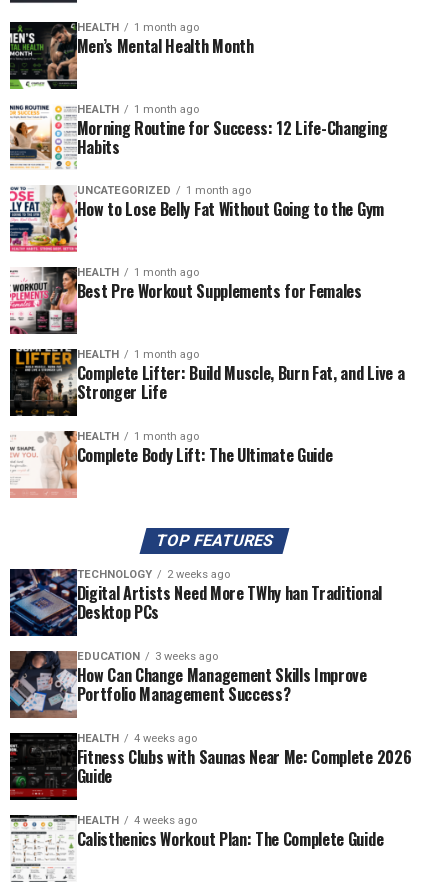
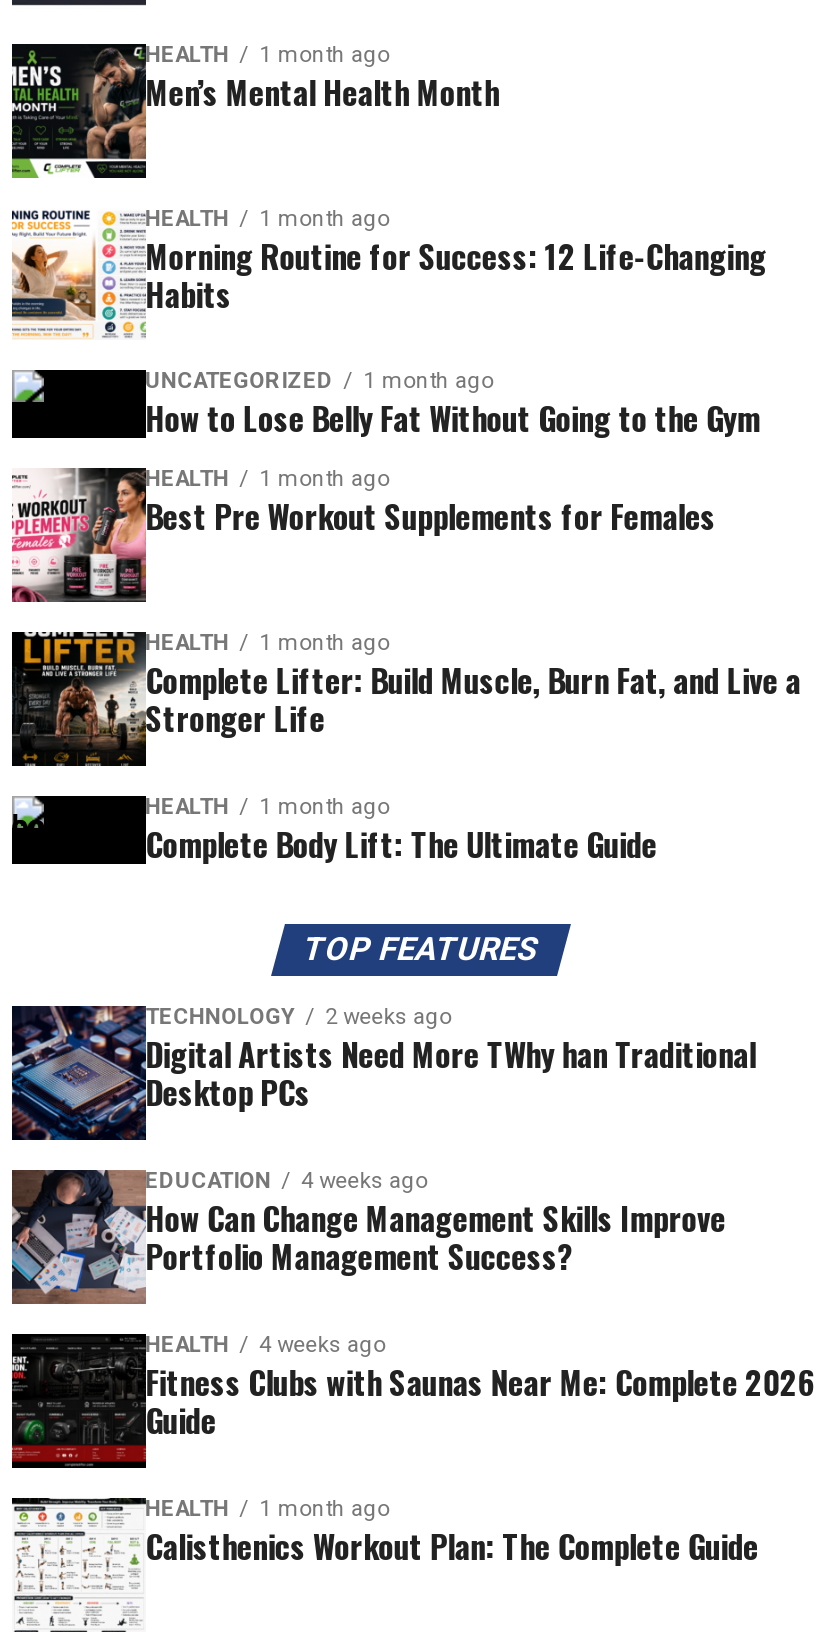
[9,184,78,253] [image] -> [10,368,138,440] [image]
[10,431,78,498] [image] -> [10,794,138,866] [image]
[77,650,218,663] EDUCATION 3 weeks ago -> [145,1169,427,1195] EDUCATION 4 weeks ago
[77,814,197,827] HEALTH 4 weeks ago -> [145,1496,389,1522] HEALTH 1 month ago

